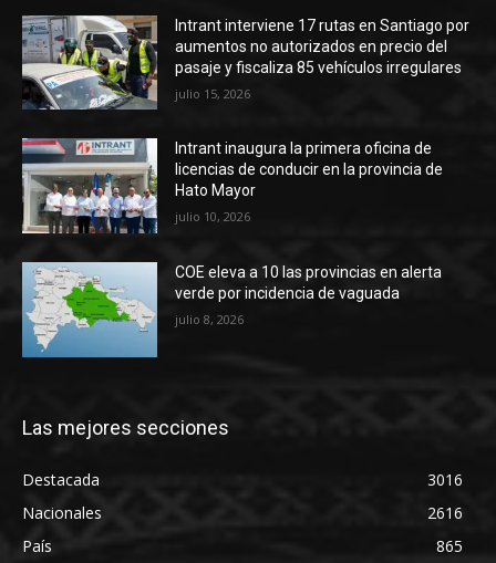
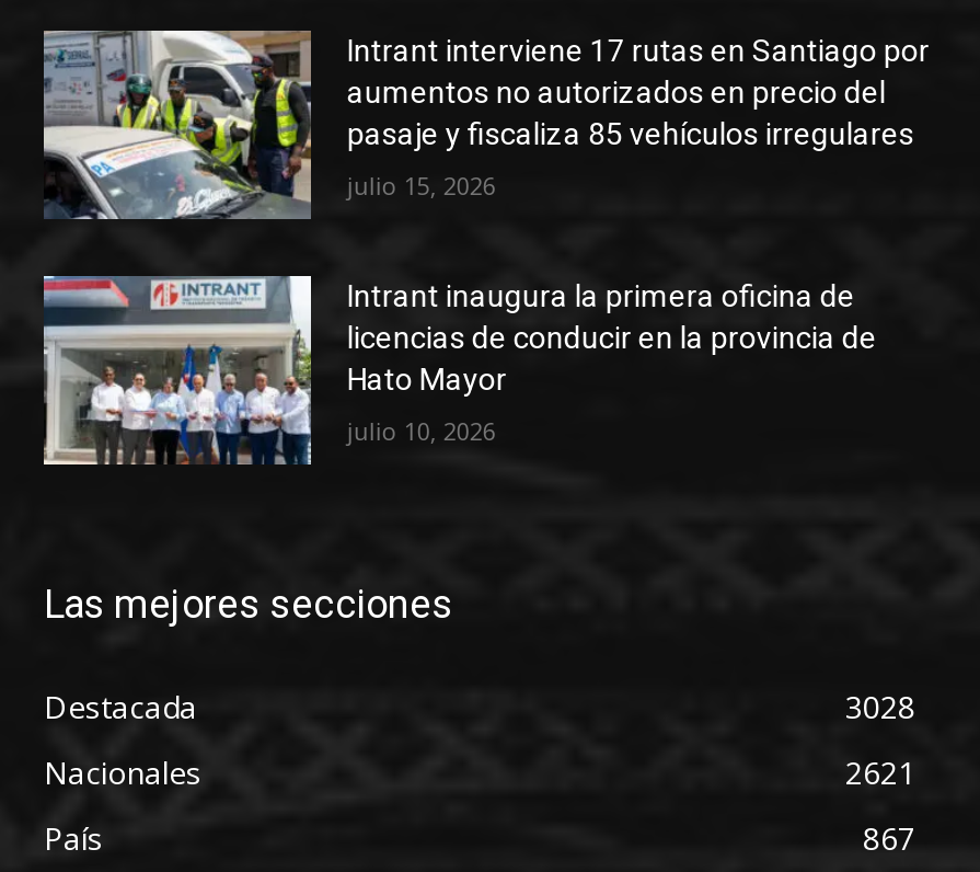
[21,262,442,358] [image] | COE eleva a 10 las provincias en alerta | verde por incidencia de vaguada | julio 8, 2026 -> none
[427,469,463,490] 3016 -> [845,685,915,727] 3028
[427,502,463,523] 2616 -> [845,751,915,792] 2621
[436,535,463,556] 865 -> [863,817,915,858] 867

